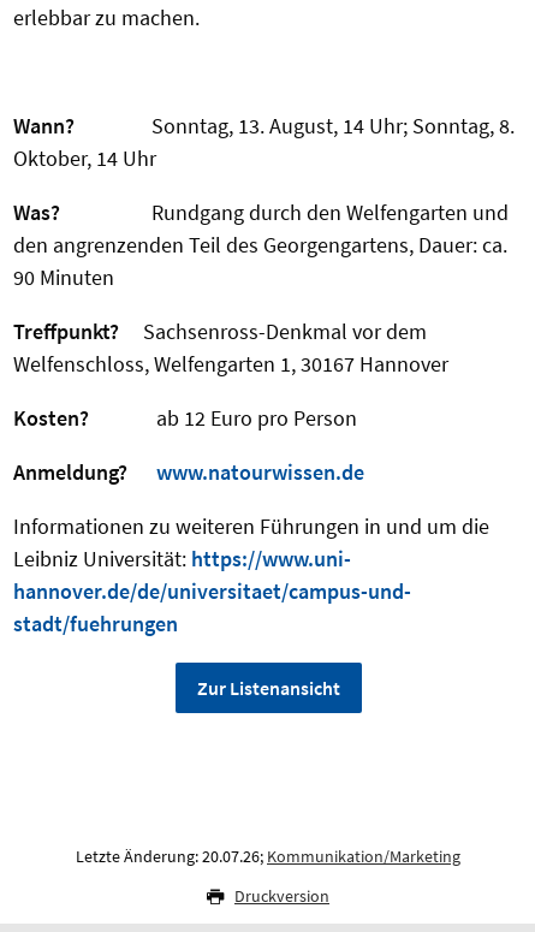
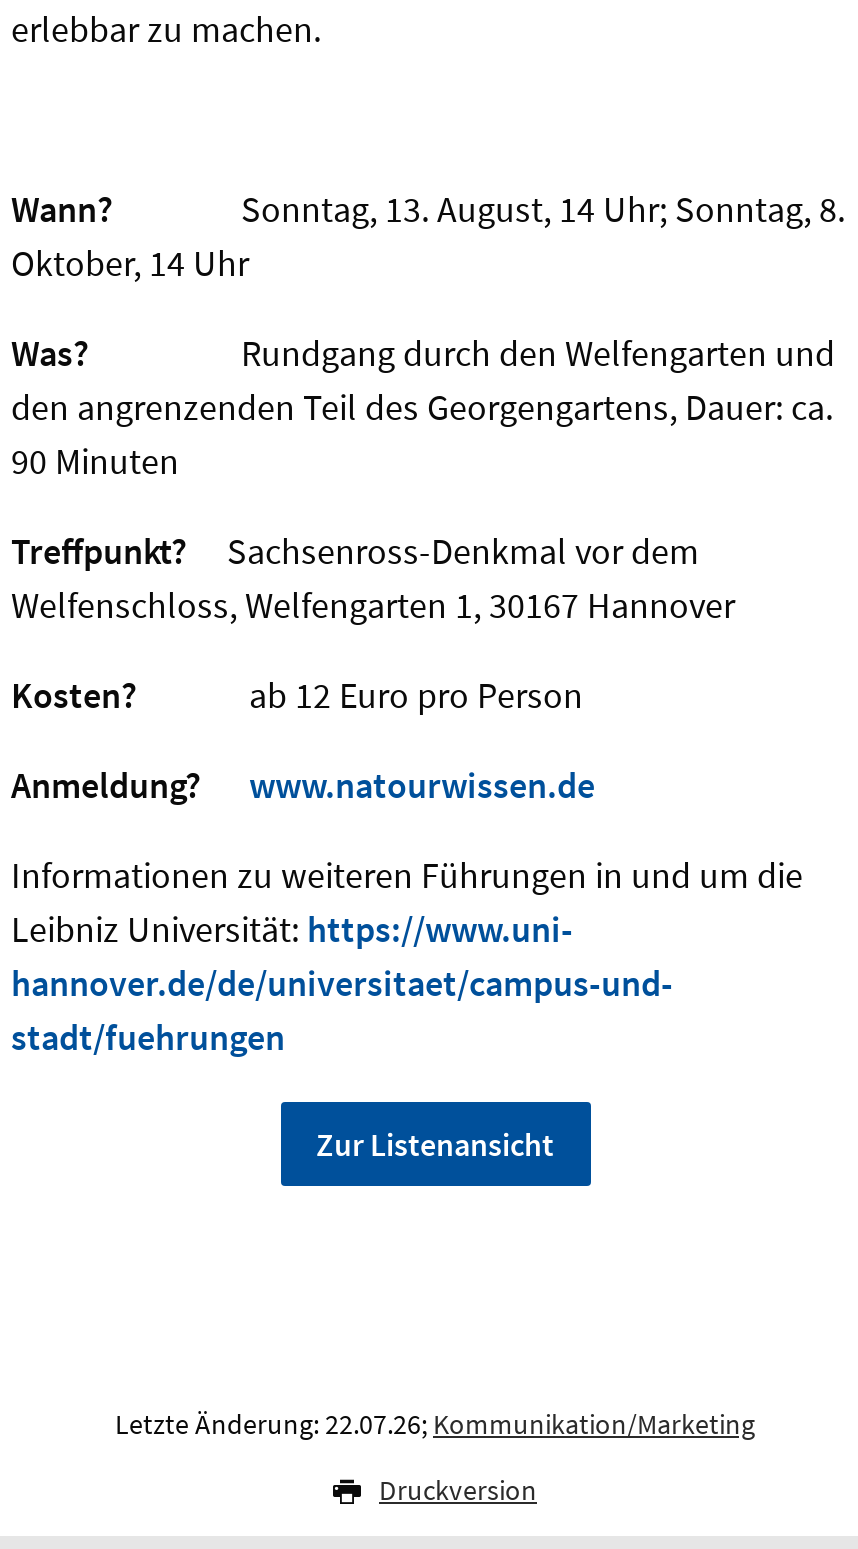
[76,845,460,867] Letzte Änderung: 20.07.26; Kommunikation/Marketing -> [115,1406,755,1442] Letzte Änderung: 22.07.26; Kommunikation/Marketing

